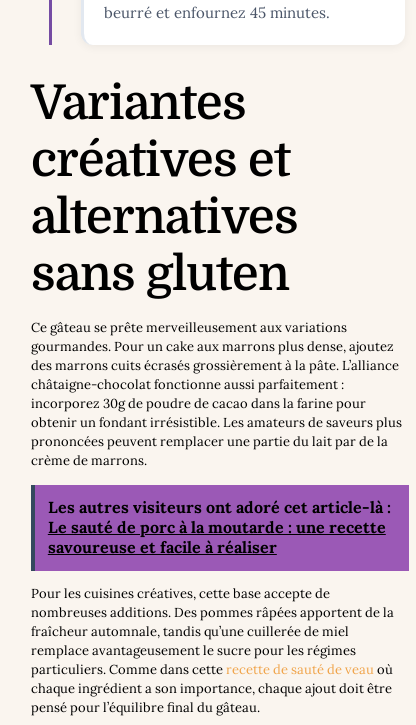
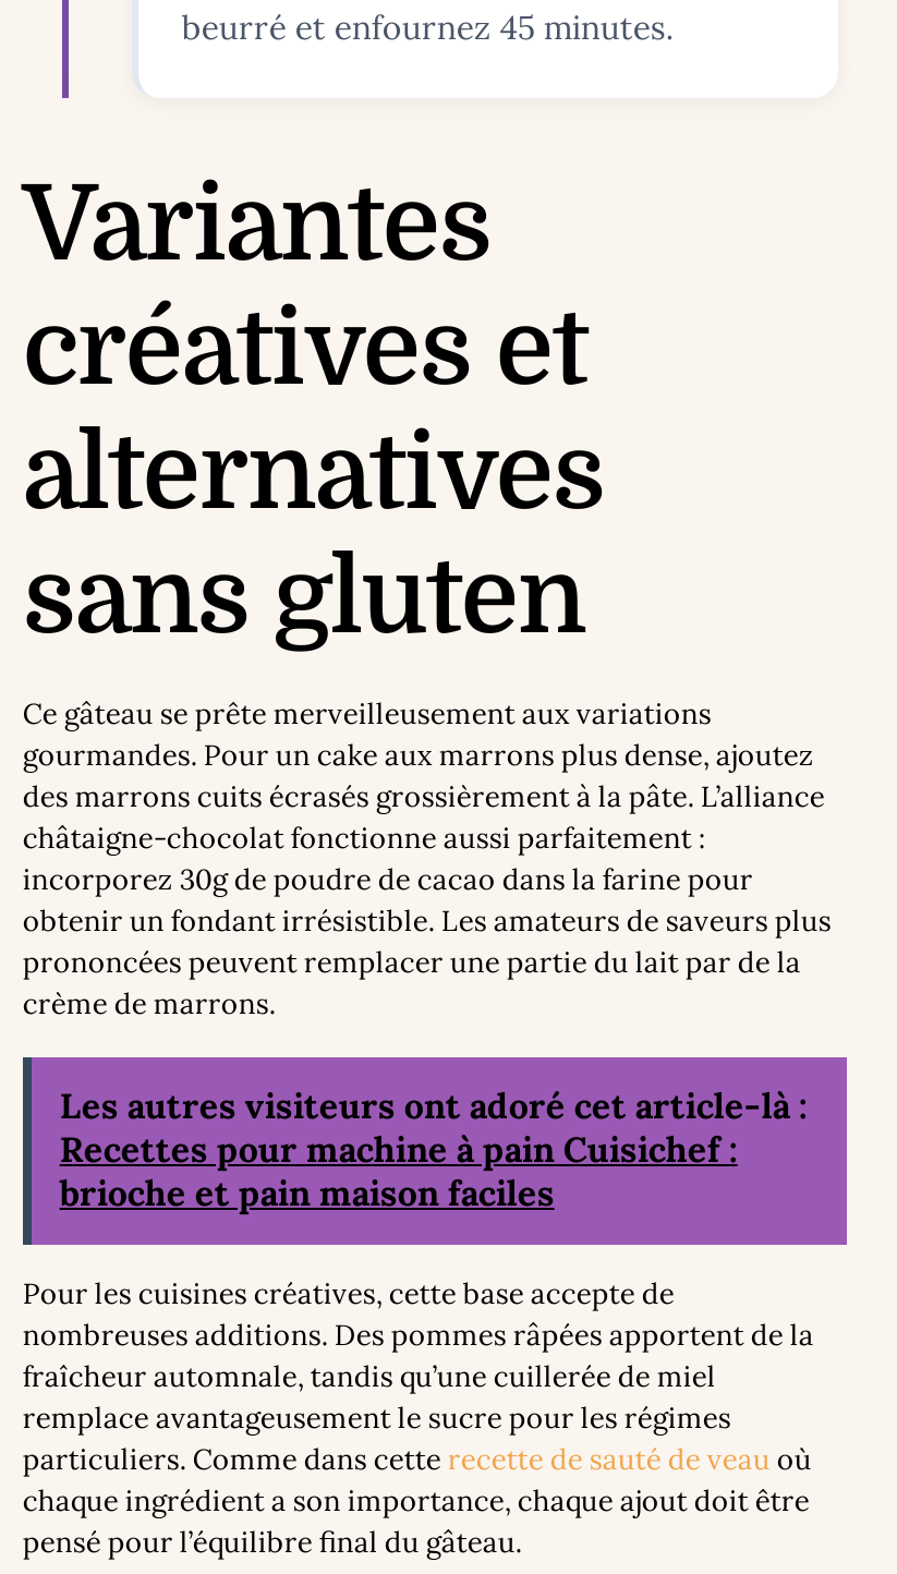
[48,517,386,557] Le sauté de porc à la moutarde : une recette | savoureuse et facile à réaliser -> [60,1127,737,1215] Recettes pour machine à pain Cuisichef : | brioche et pain maison faciles

